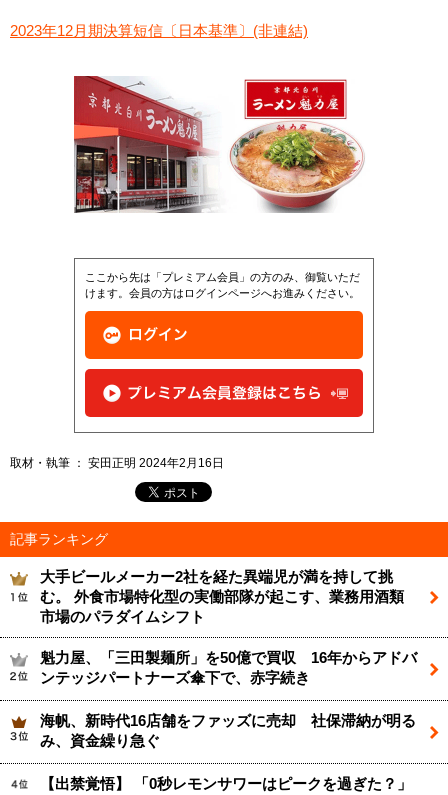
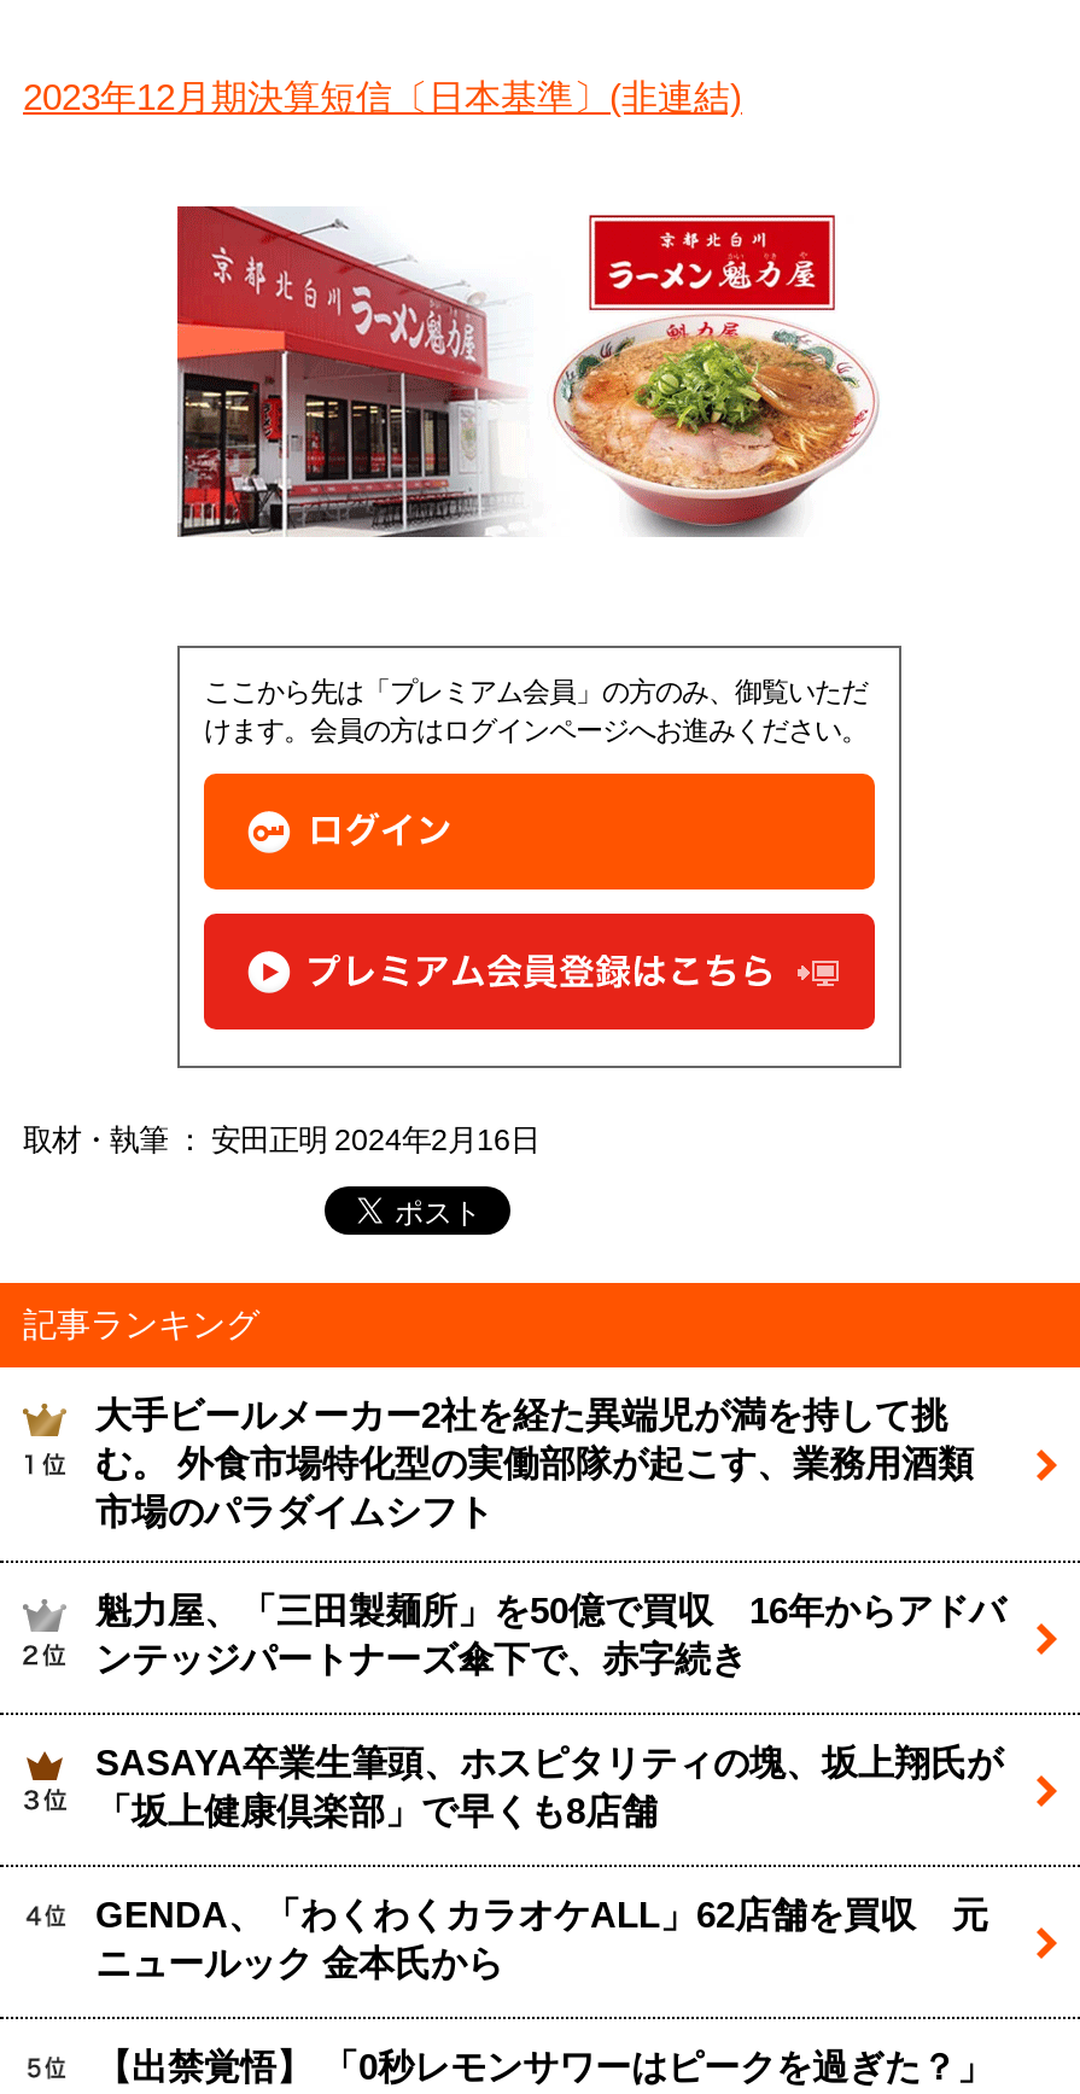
[40,713,416,749] 海帆、新時代16店舗をファッズに売却 社保滞納が明る | み、資金繰り急ぐ -> [95,1744,1003,1983] SASAYA卒業生筆頭、ホスピタリティの塊、坂上翔氏が | 「坂上健康倶楽部」で早くも8店舗 | GENDA、「わくわくカラオケALL」62店舗を買収 元 | ニュールック 金本氏から

